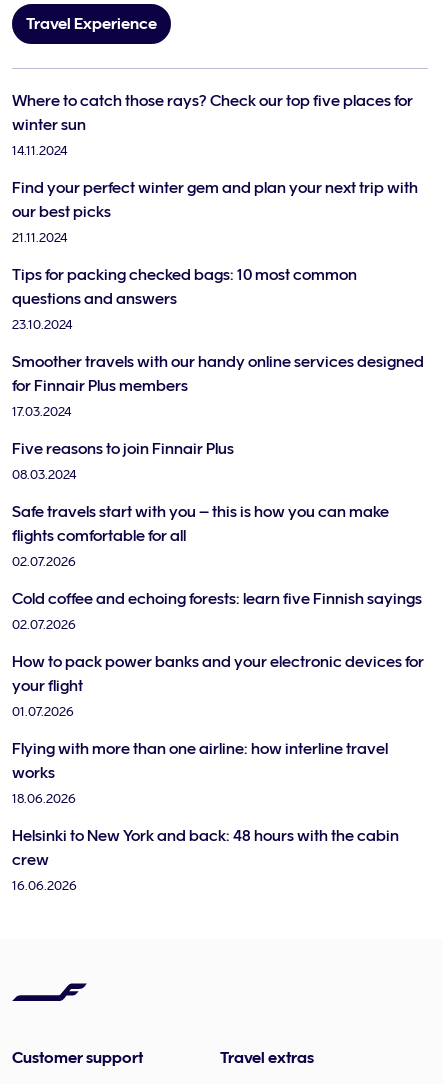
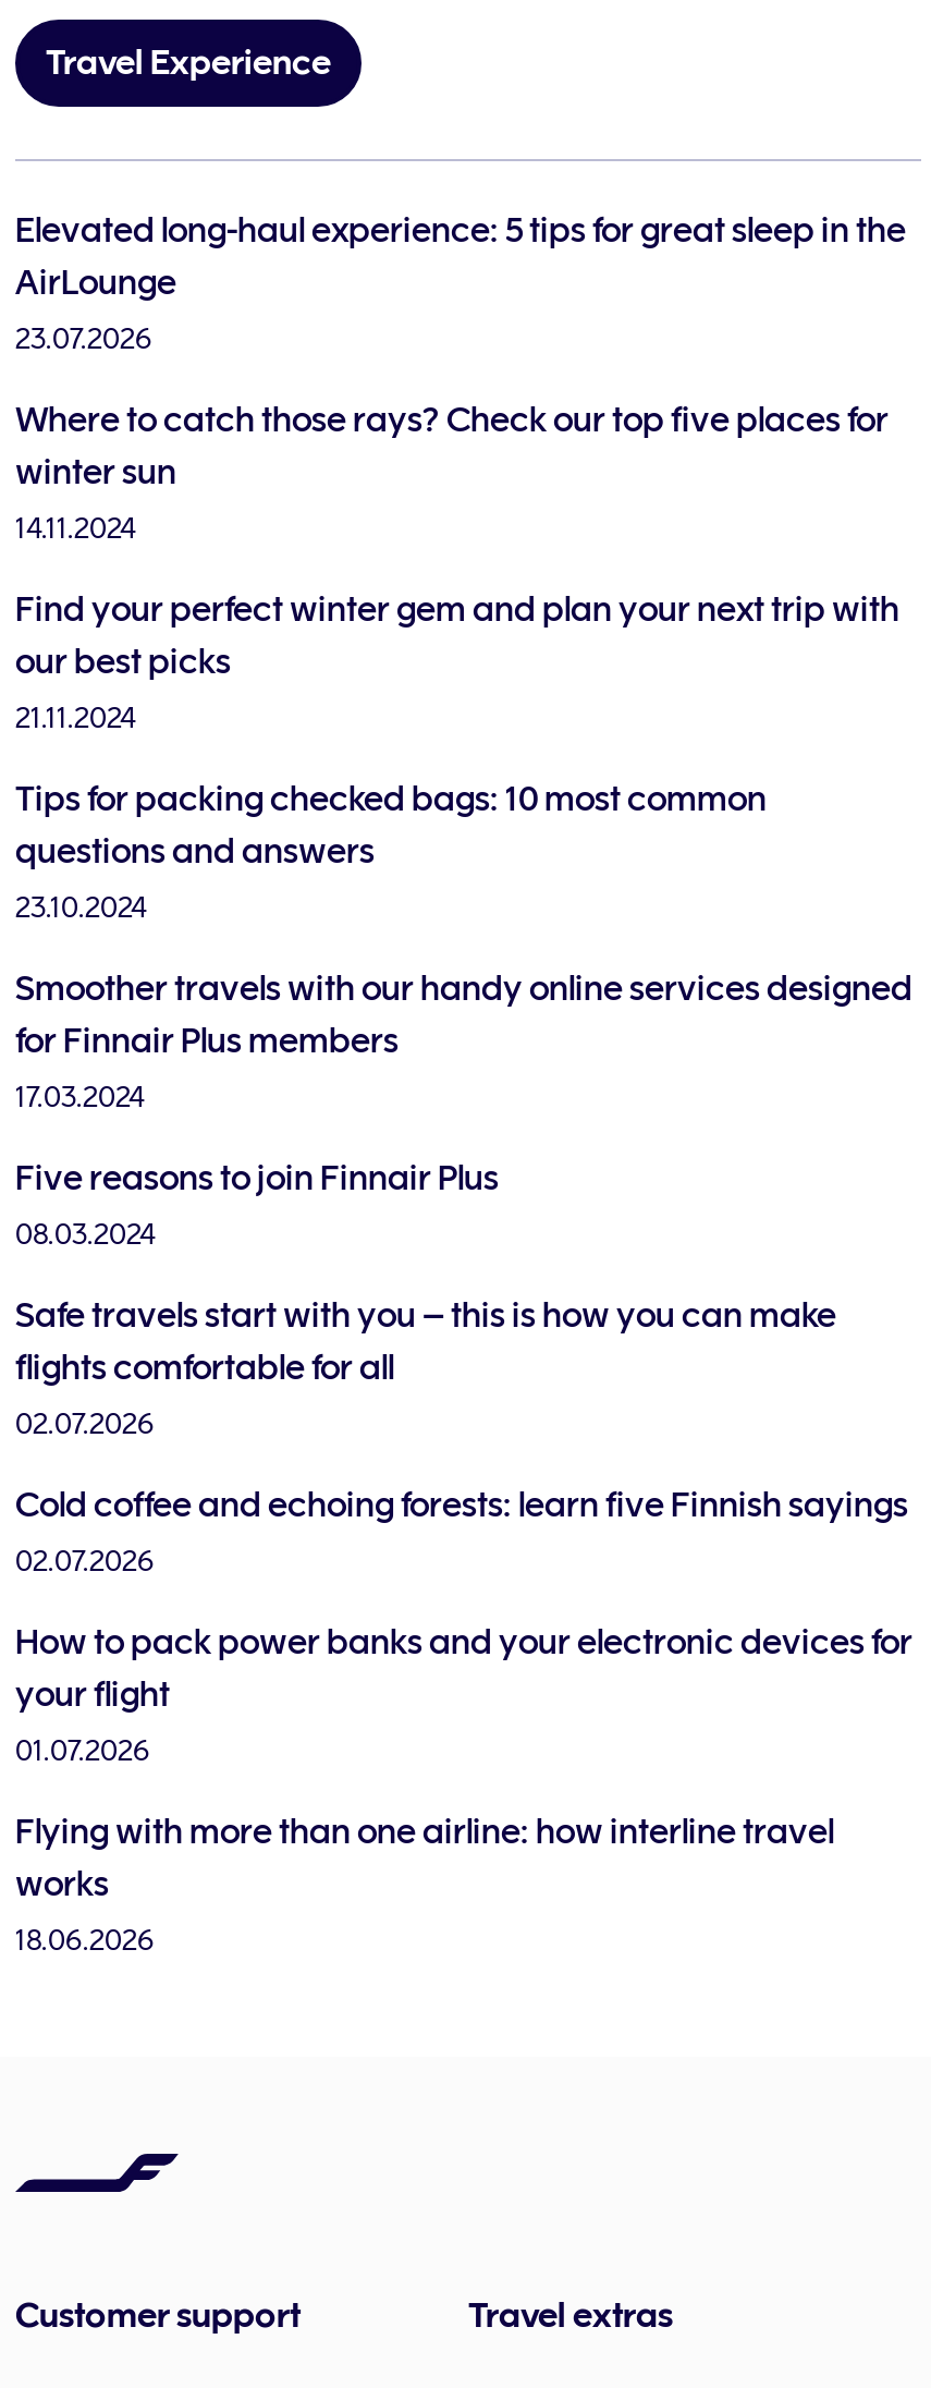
none -> [15,211,906,355] Elevated long-haul experience: 5 tips for great sleep in the | AirLounge | 23.07.2026
moved [12,92,424,806] -> [15,401,912,1957]: Where to catch those rays? Check our top five places for | winter sun | 14.11.2024 | ... | works | 18.06.2026
[12,827,399,893] Helsinki to New York and back: 48 hours with the cabin | crew | 16.06.2026 -> none

